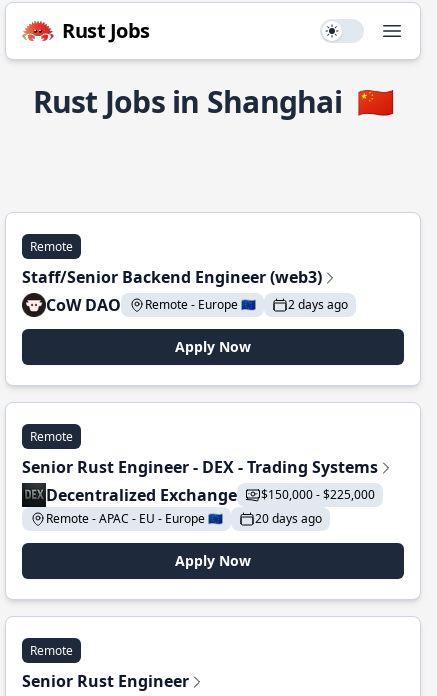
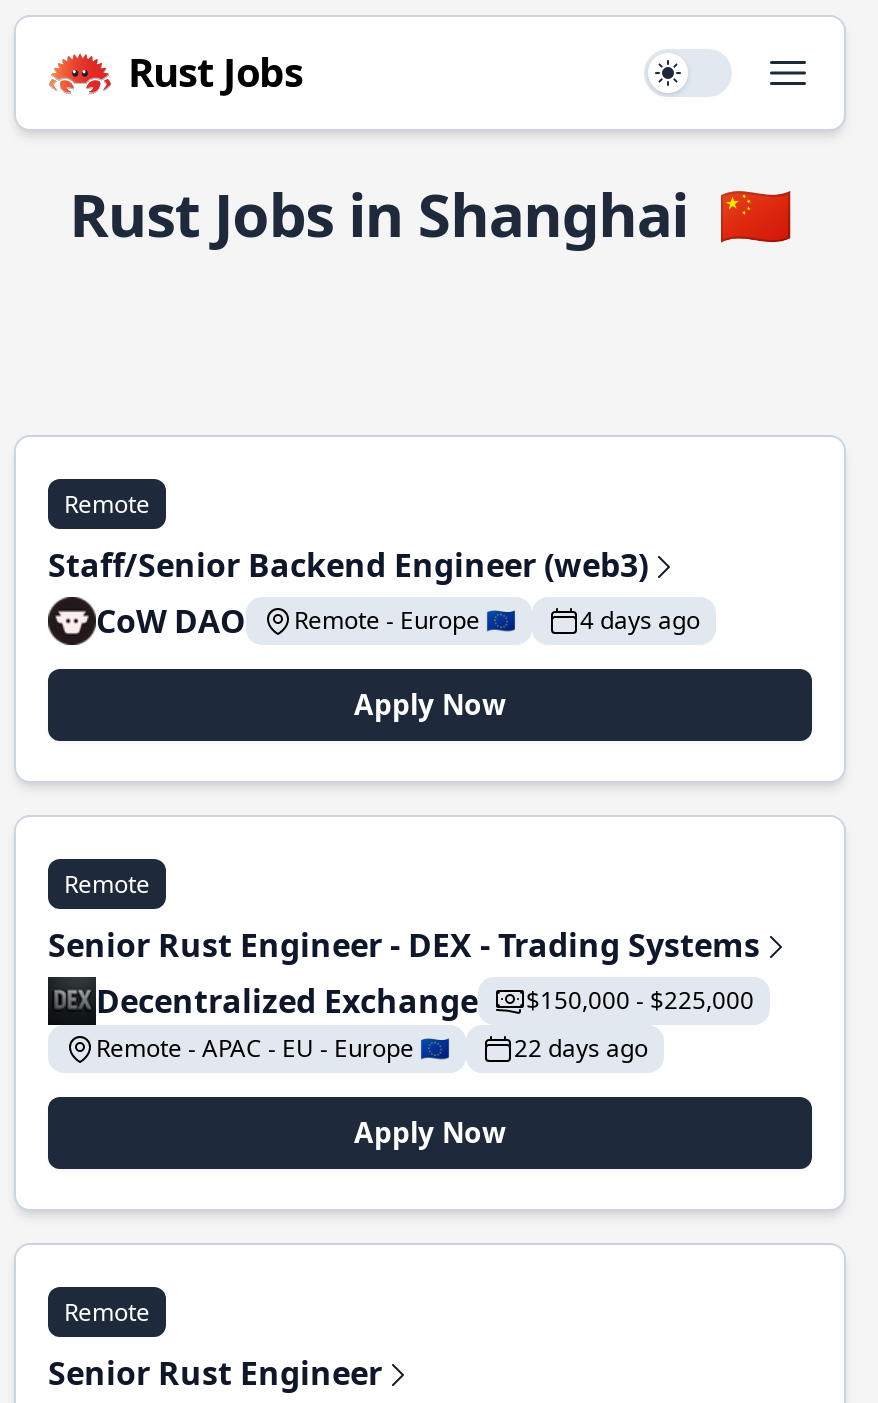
[288,296,348,313] 2 days ago -> [580,603,700,637] 4 days ago
[255,510,322,527] 20 days ago -> [514,1031,648,1065] 22 days ago

